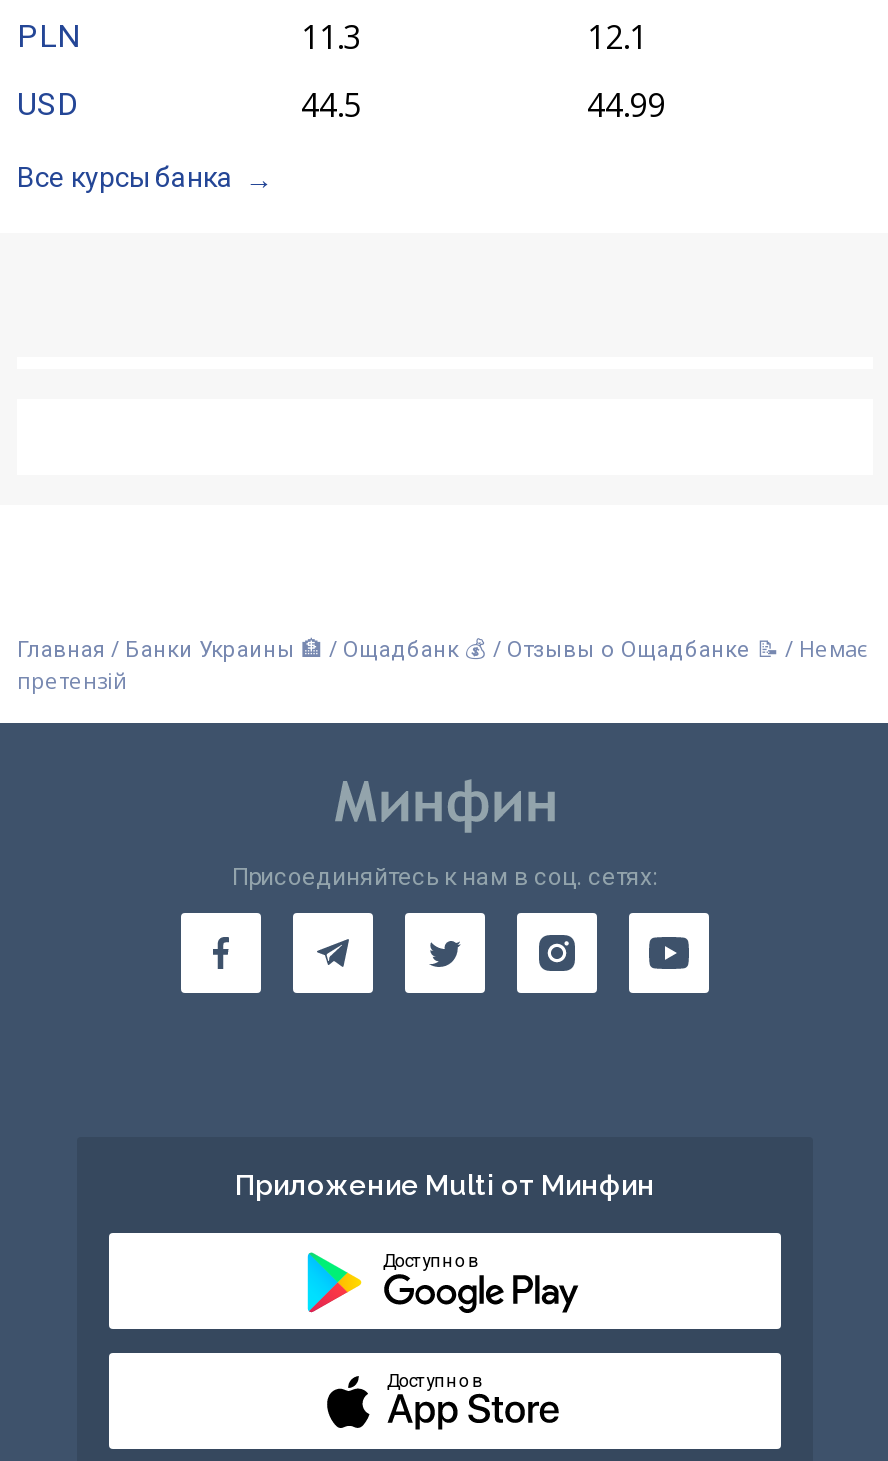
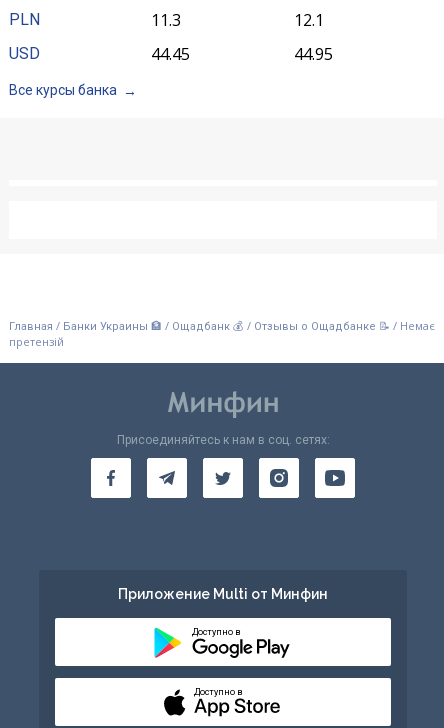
[301,83,361,127] 44.5 -> [151,43,190,65] 44.45
[587,83,665,127] 44.99 -> [294,43,333,65] 44.95

